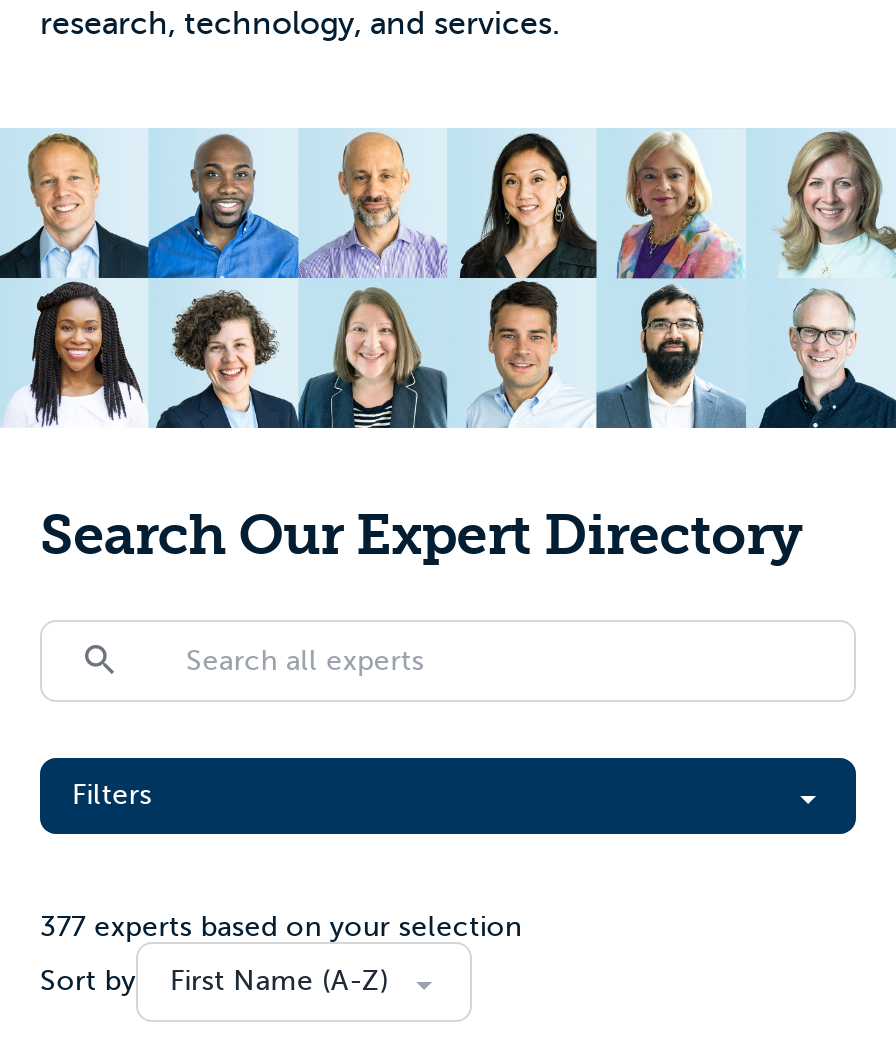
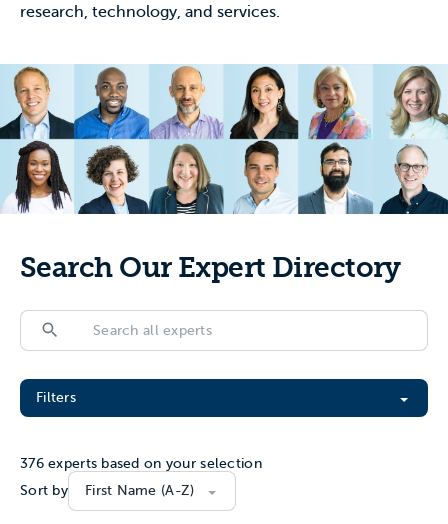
[40,912,522,942] 377 experts based on your selection -> [20,456,262,471] 376 experts based on your selection

